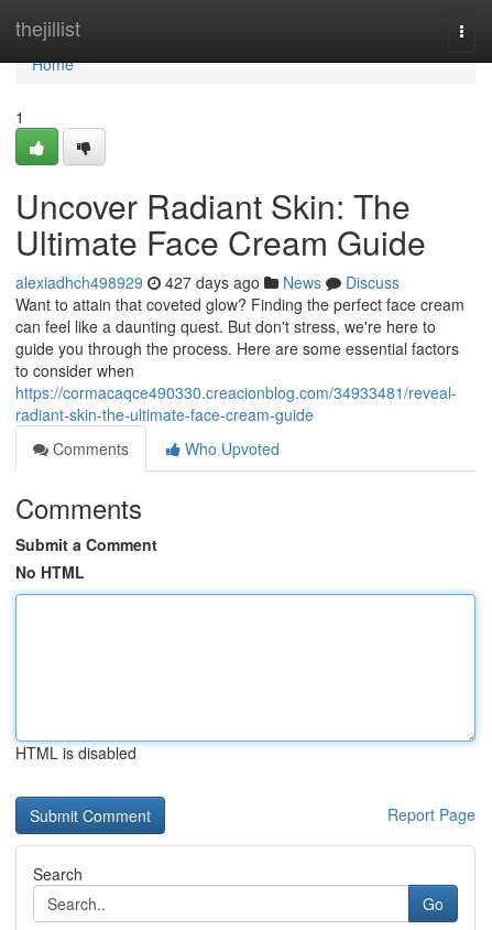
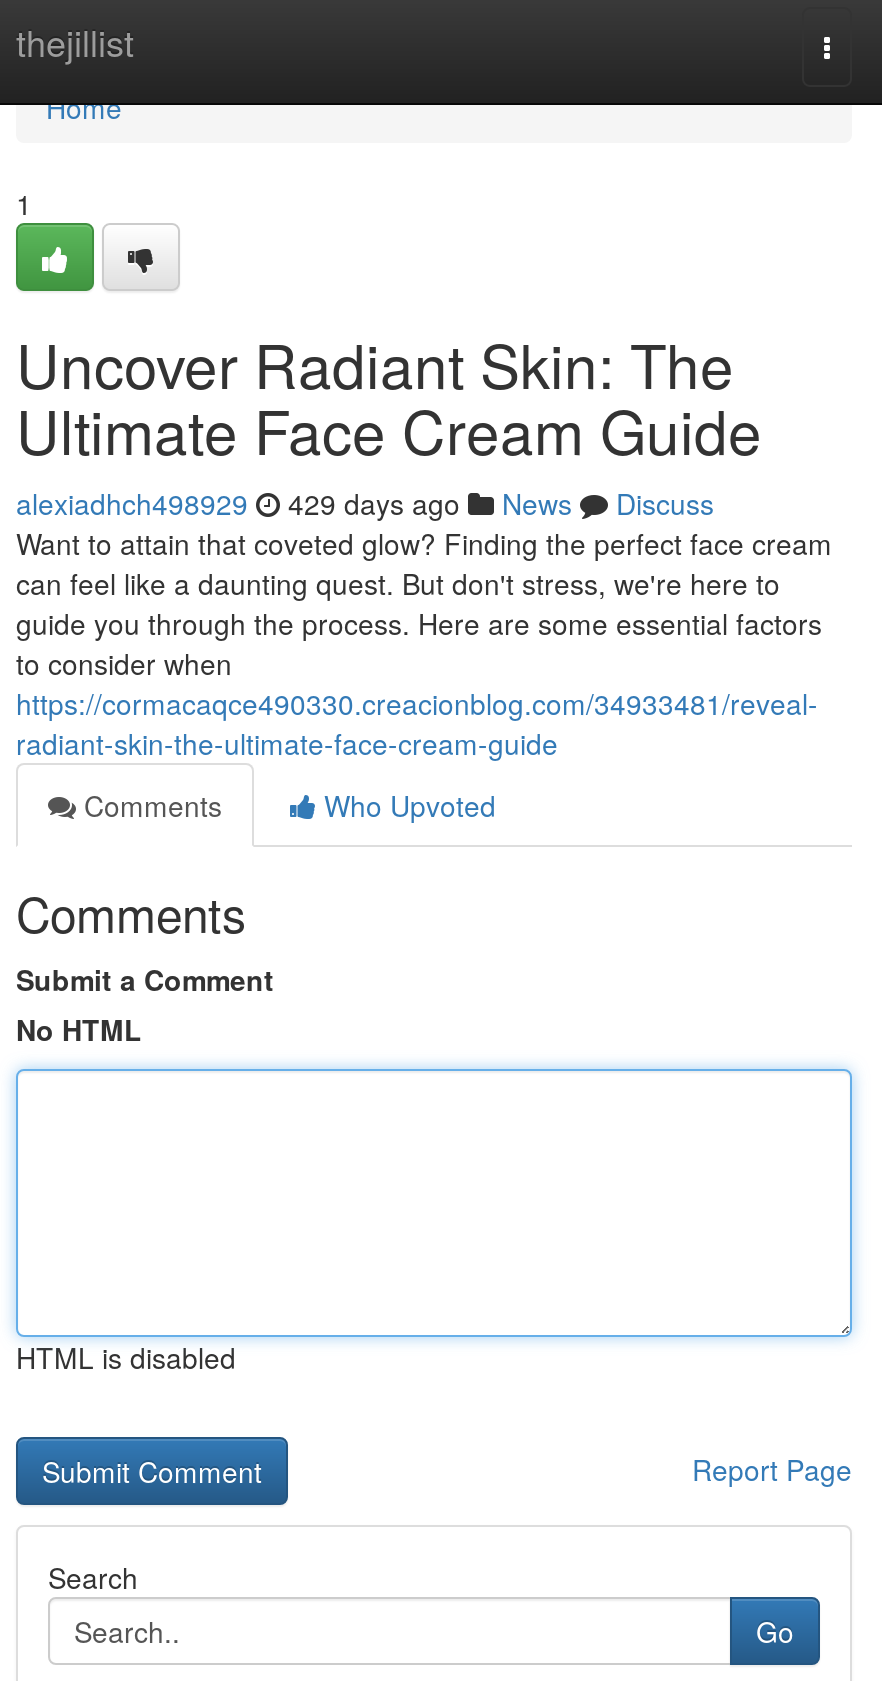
[15,271,400,293] alexiadhch498929 427 days ago News Discuss -> [16,483,714,523] alexiadhch498929 429 days ago News Discuss

